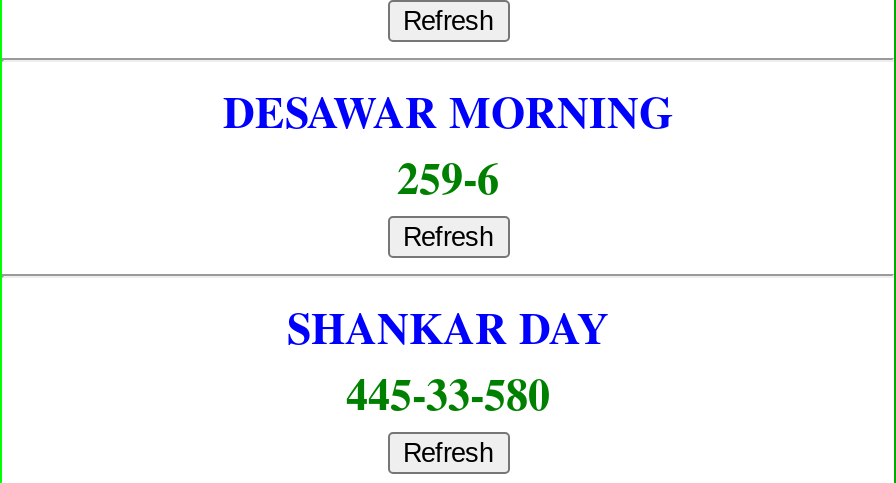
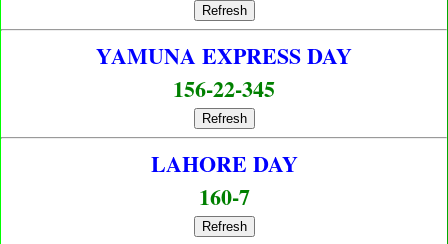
[223,78,673,210] DESAWAR MORNING | 259-6 -> [96,39,352,105] YAMUNA EXPRESS DAY | 156-22-345
[287,294,609,360] SHANKAR DAY -> [150,147,297,180] LAHORE DAY
[346,360,550,426] 445-33-580 -> [198,180,249,213] 160-7

